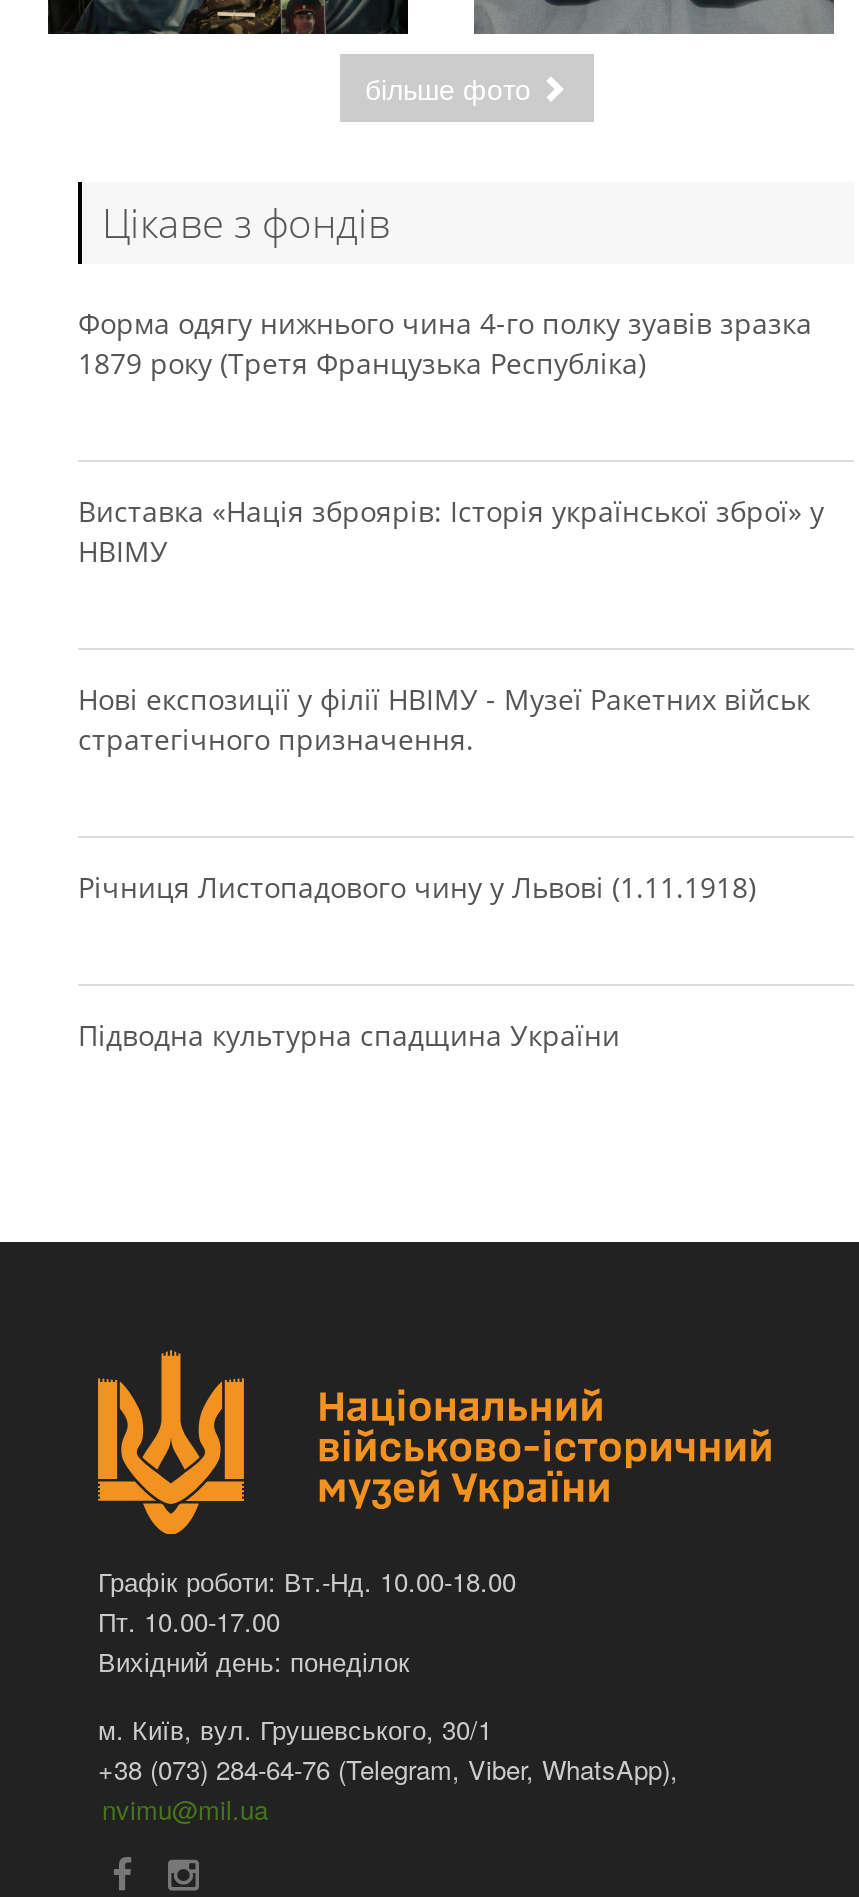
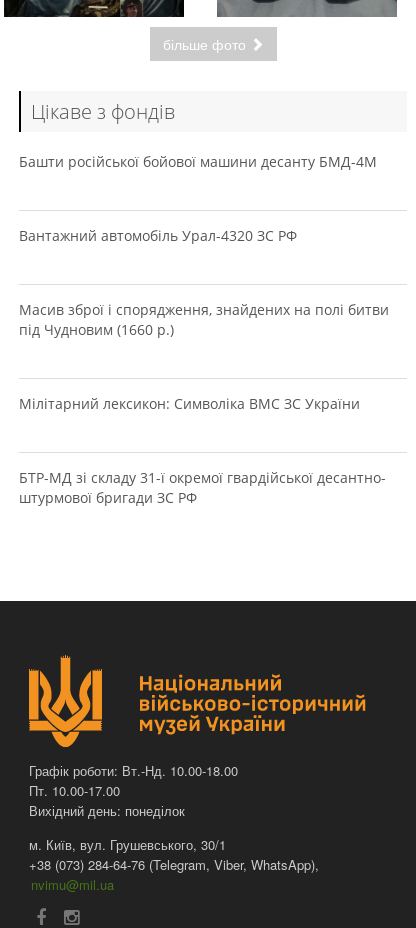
[78,304,812,382] Форма одягу нижнього чина 4-го полку зуавів зразка | 1879 року (Третя Французька Республіка) -> [19,152,377,171] Башти російської бойової машини десанту БМД-4М
[78,492,824,570] Виставка «Нація зброярів: Історія української зброї» у | НВІМУ -> [19,226,297,245] Вантажний автомобіль Урал-4320 ЗС РФ
[78,680,810,758] Нові експозиції у філії НВІМУ - Музеї Ракетних військ | стратегічного призначення. -> [19,300,389,339] Масив зброї і спорядження, знайдених на полі битви | під Чудновим (1660 р.)
[78,868,756,906] Річниця Листопадового чину у Львові (1.11.1918) -> [19,394,360,413] Мілітарний лексикон: Символіка ВМС ЗС України
[78,1016,620,1054] Підводна культурна спадщина України -> [19,468,386,507] БТР-МД зі складу 31-ї окремої гвардійської десантно- | штурмової бригади ЗС РФ

